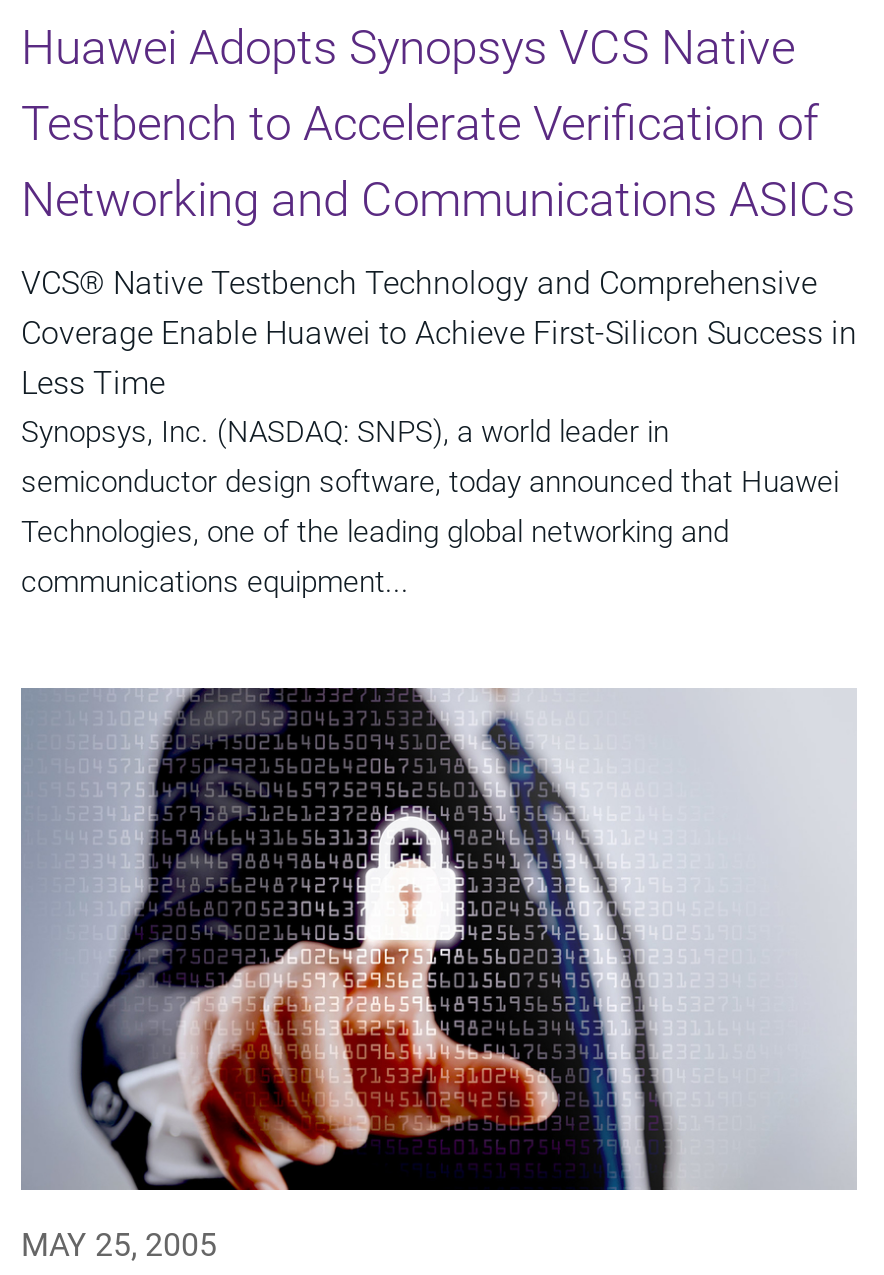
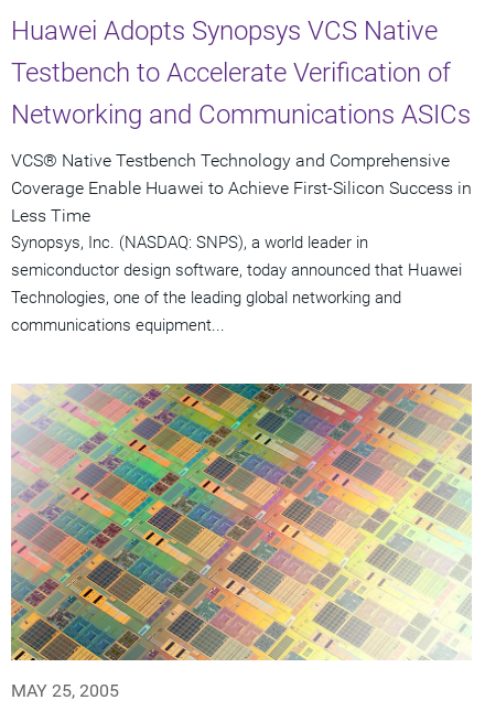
[19,687,857,1193] [image] -> [10,383,473,661] [image]

